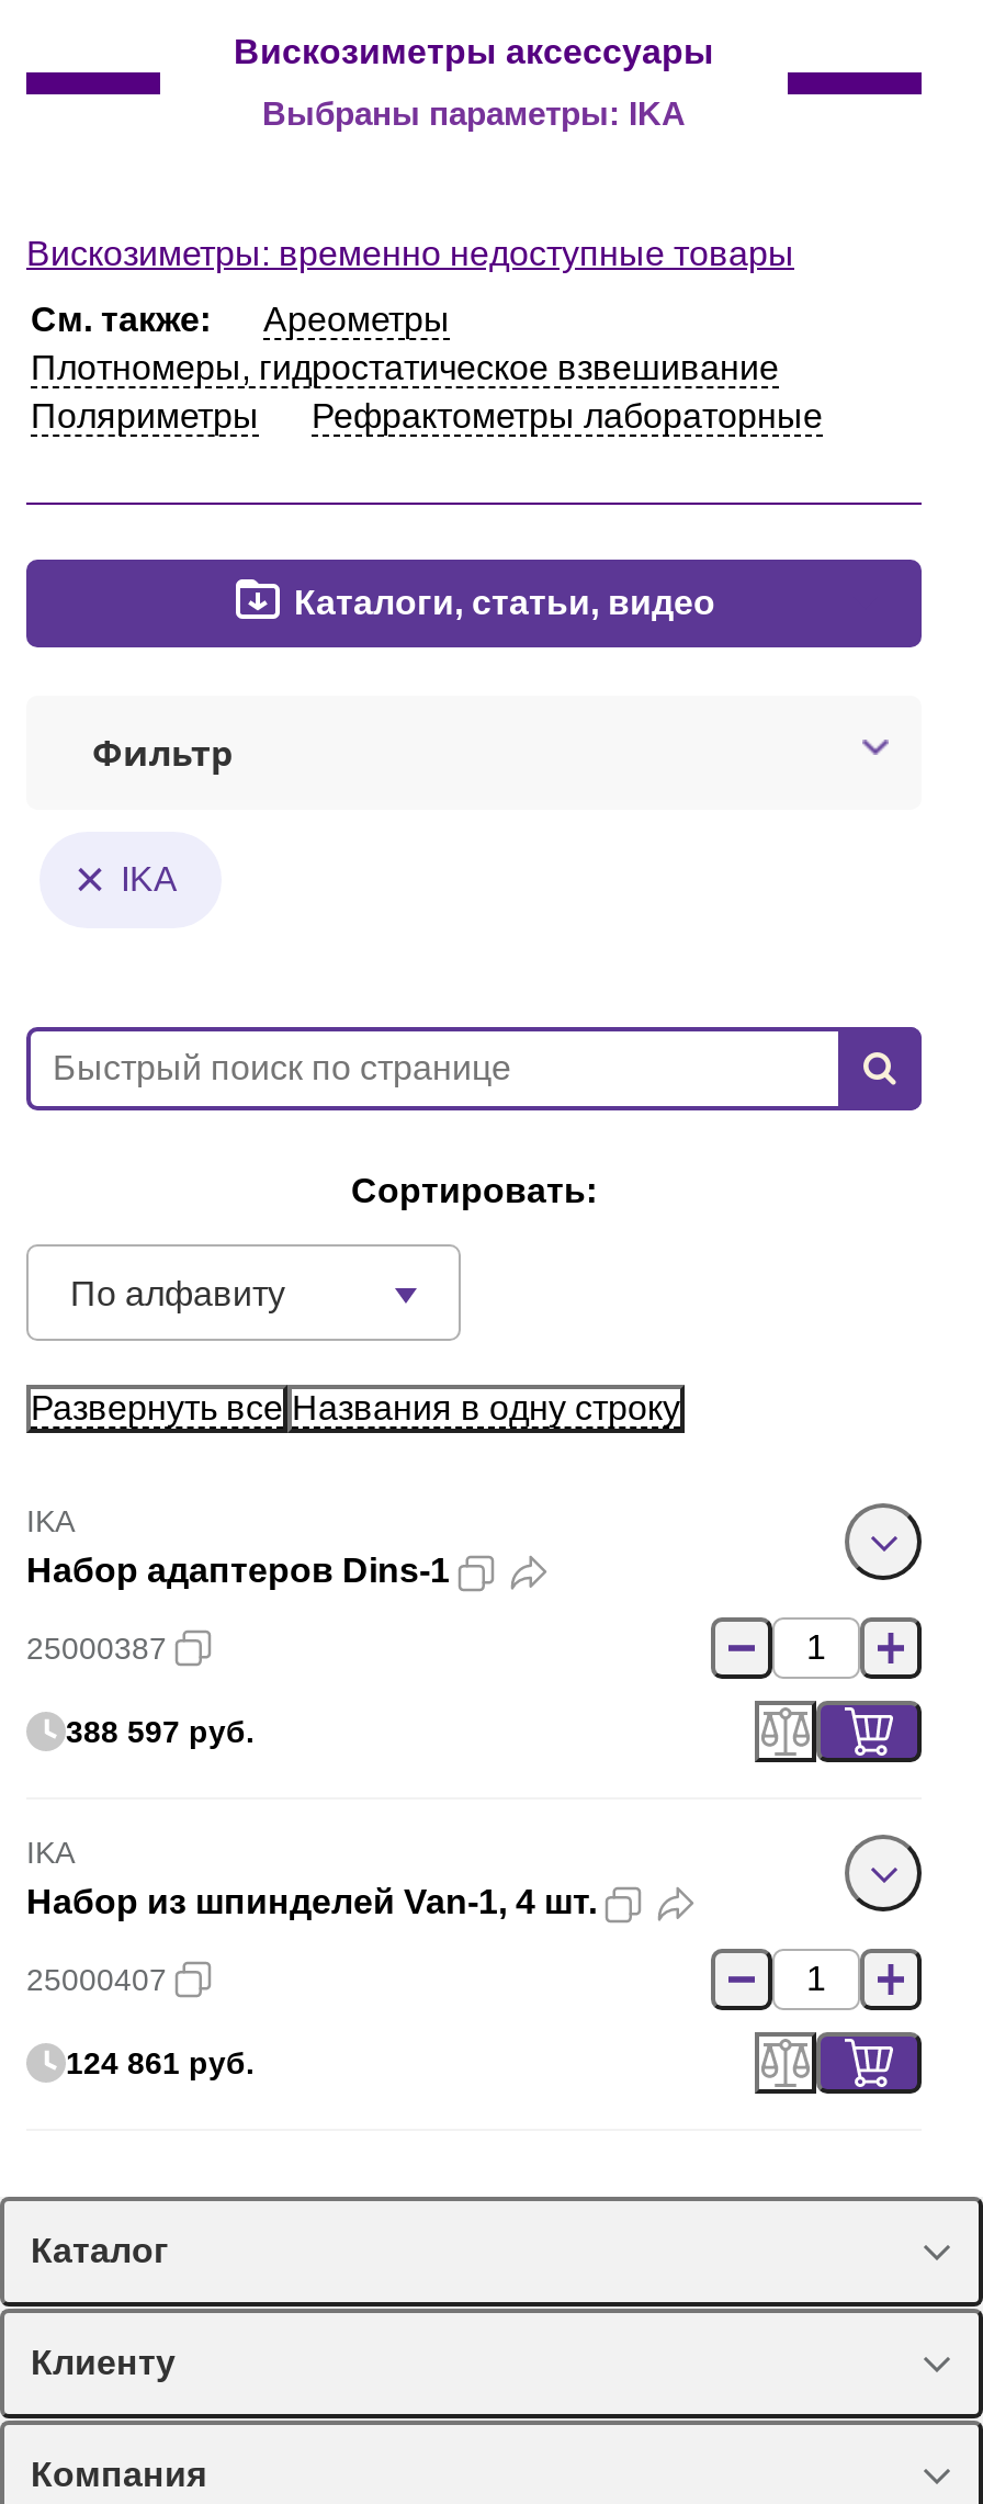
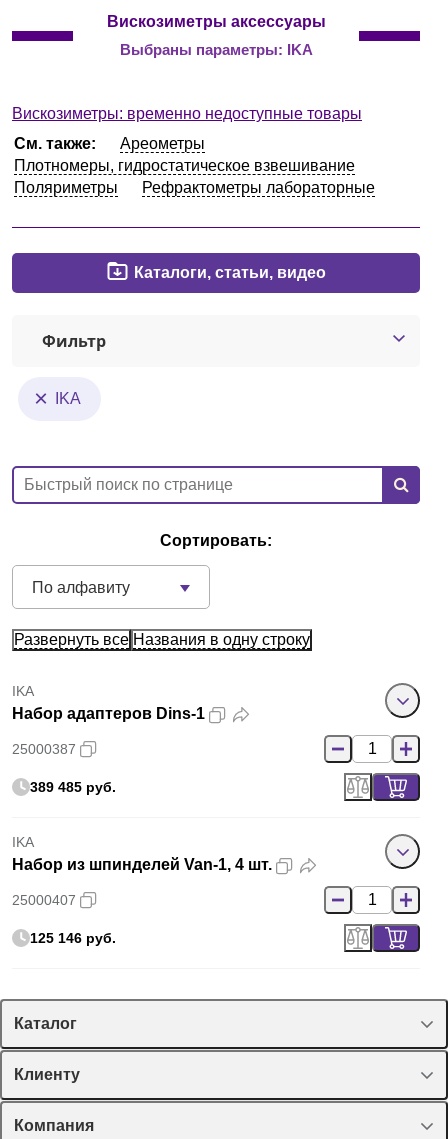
[66,1714,255,1749] 388 597 руб. -> [30,779,116,795] 389 485 руб.
[66,2045,255,2080] 124 861 руб. -> [30,930,116,946] 125 146 руб.

